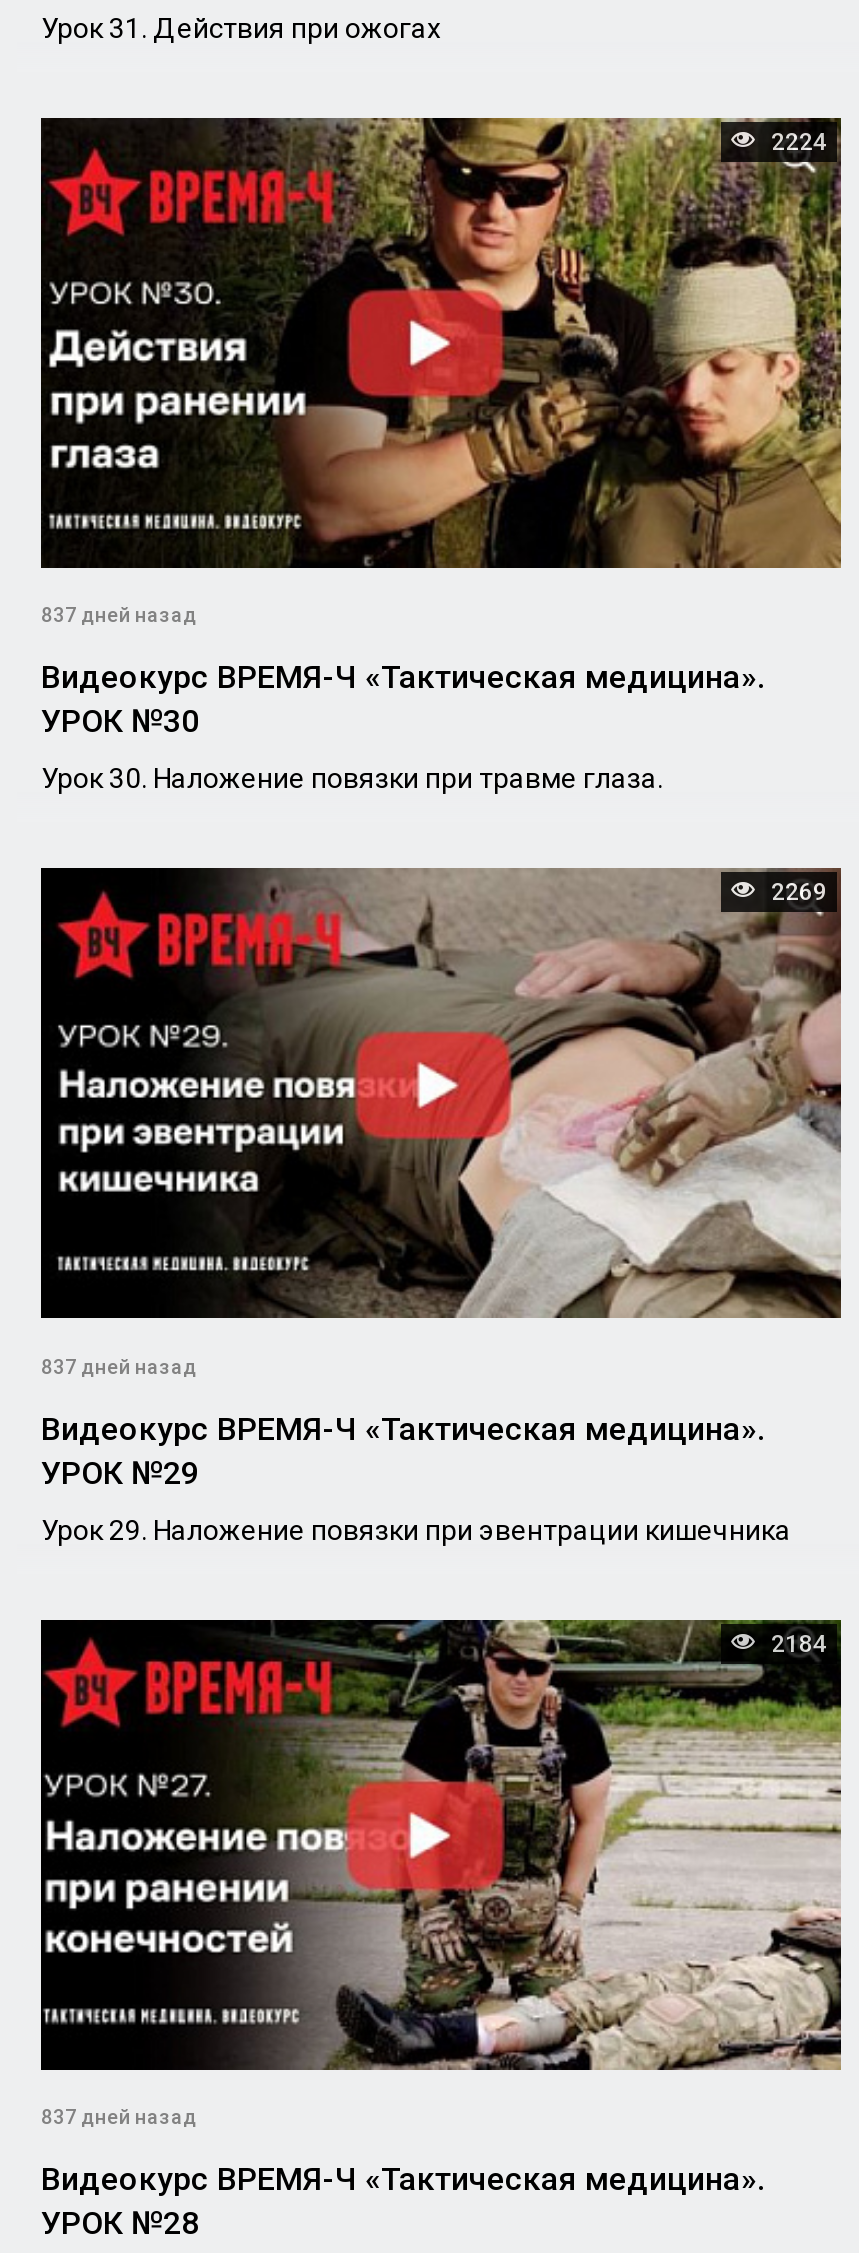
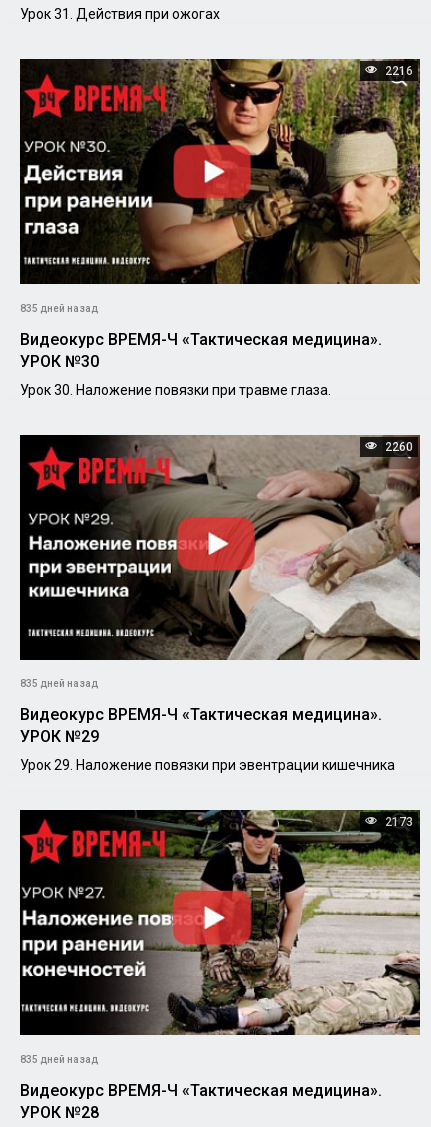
[765,127,827,155] 2224 -> [382,64,413,78] 2216
[41,604,197,626] 837 дней назад -> [20,303,98,314] 835 дней назад
[765,878,827,906] 2269 -> [382,440,413,454] 2260
[41,1355,197,1377] 837 дней назад -> [20,678,98,689] 835 дней назад
[765,1629,827,1657] 2184 -> [382,815,413,829] 2173
[41,2106,197,2128] 837 дней назад -> [20,1053,98,1064] 835 дней назад

